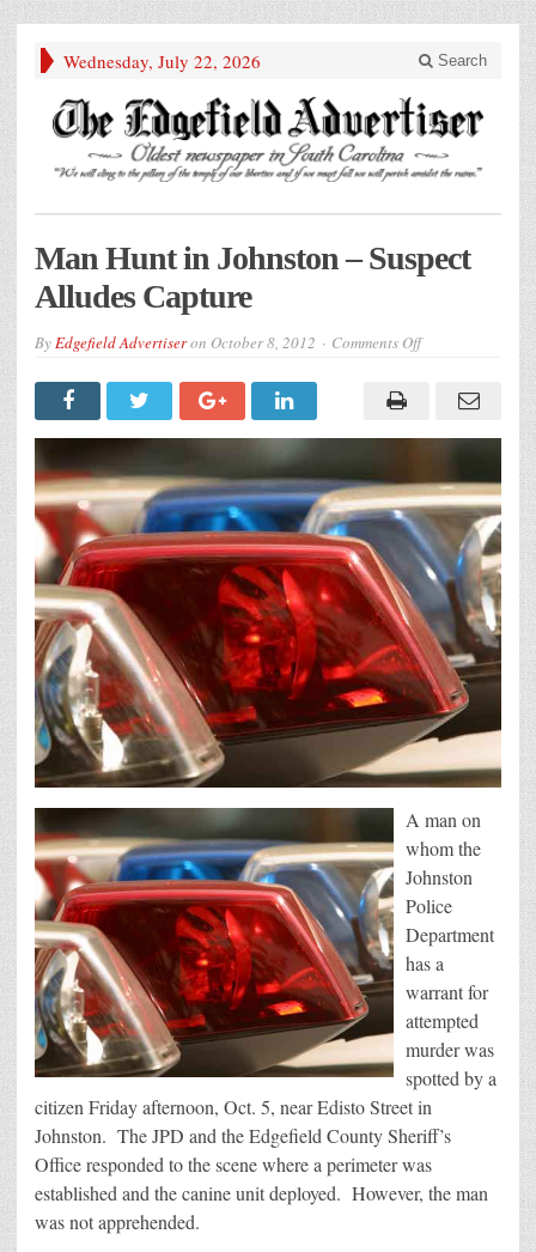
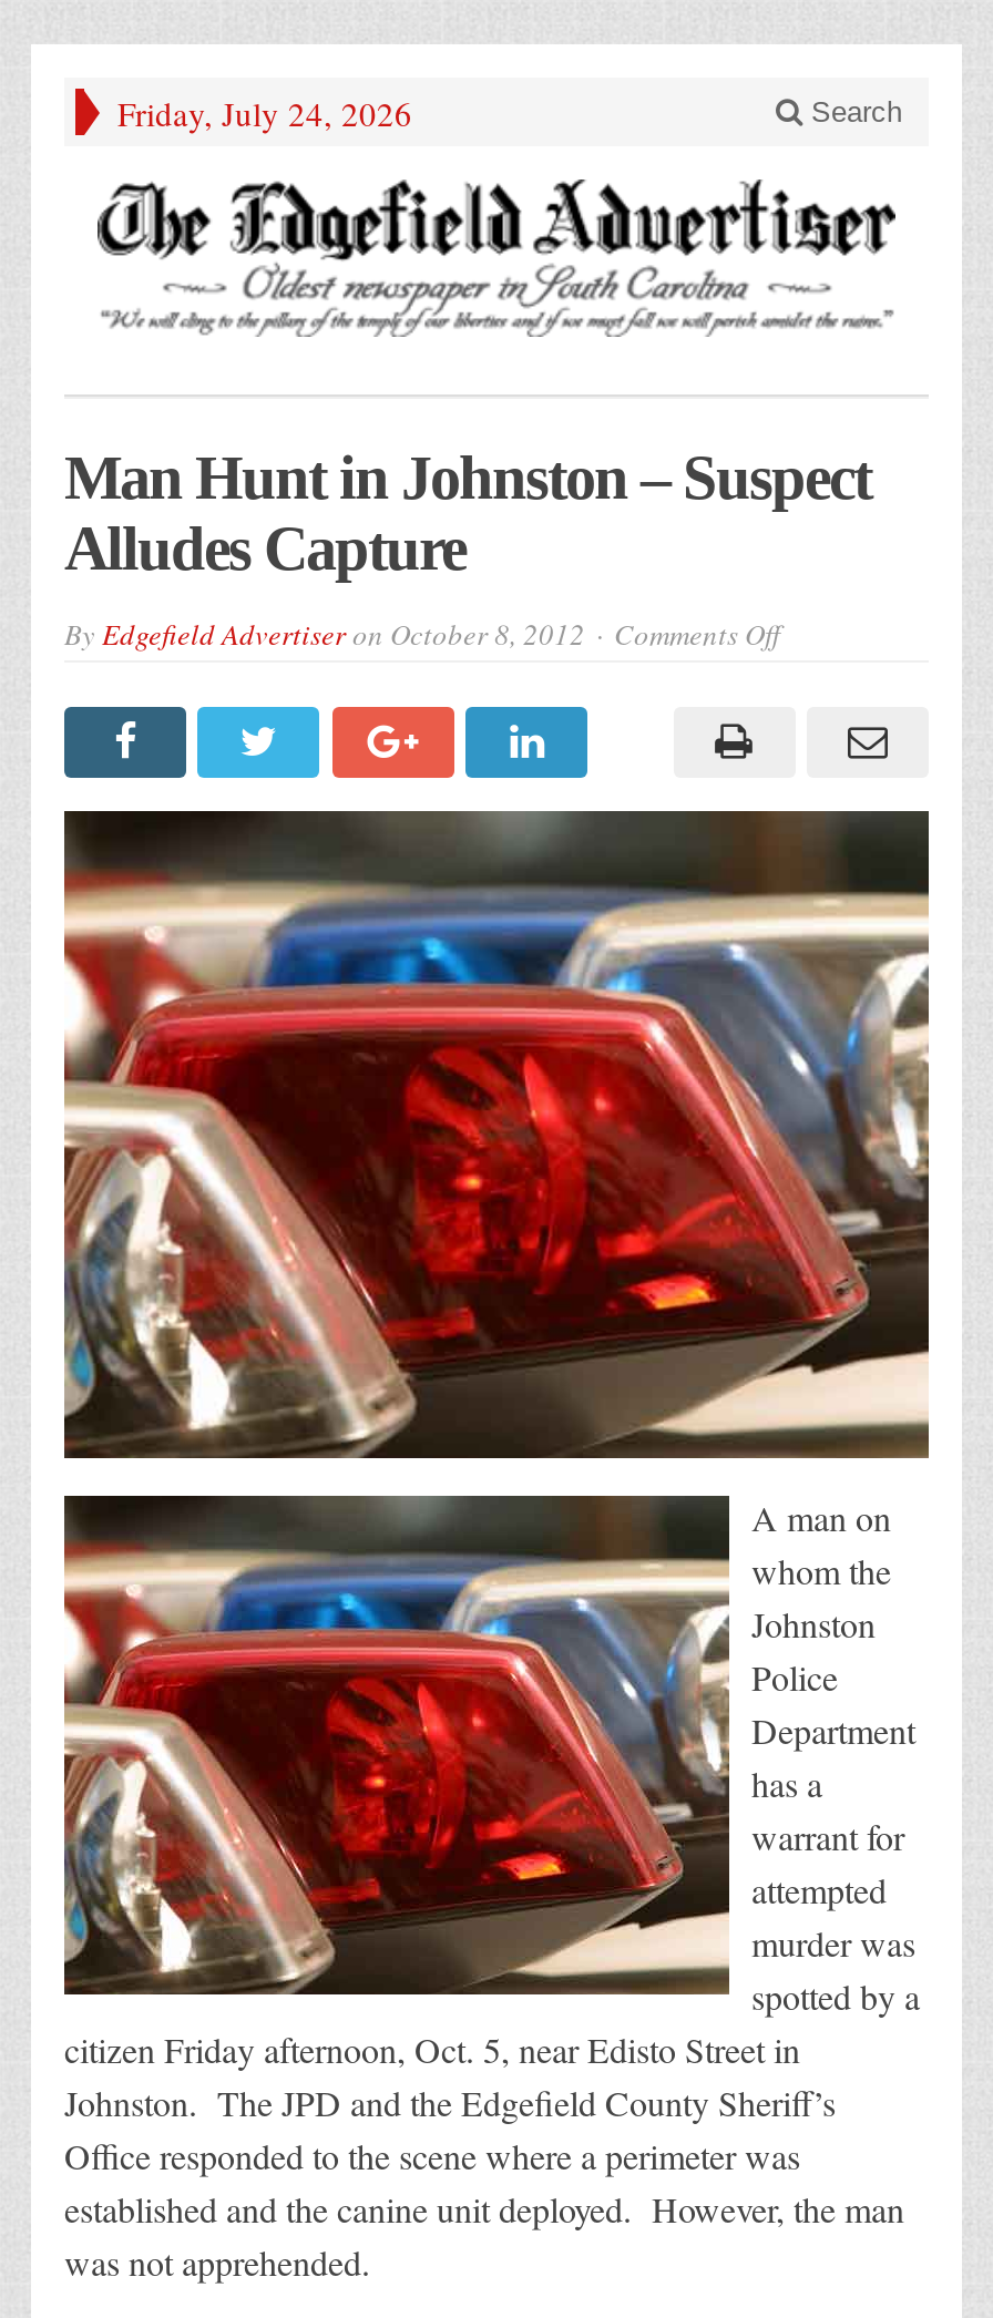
[63,49,261,73] Wednesday, July 22, 2026 -> [117,91,412,135] Friday, July 24, 2026

